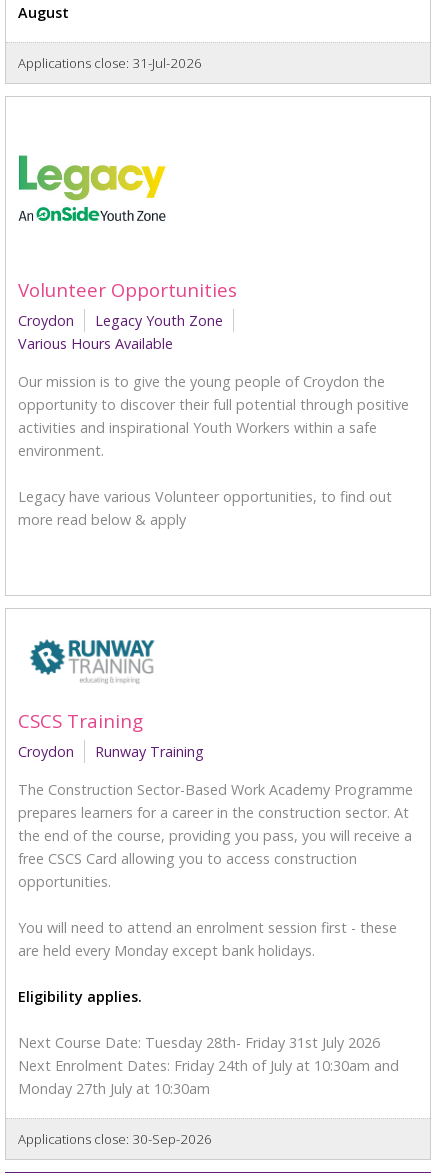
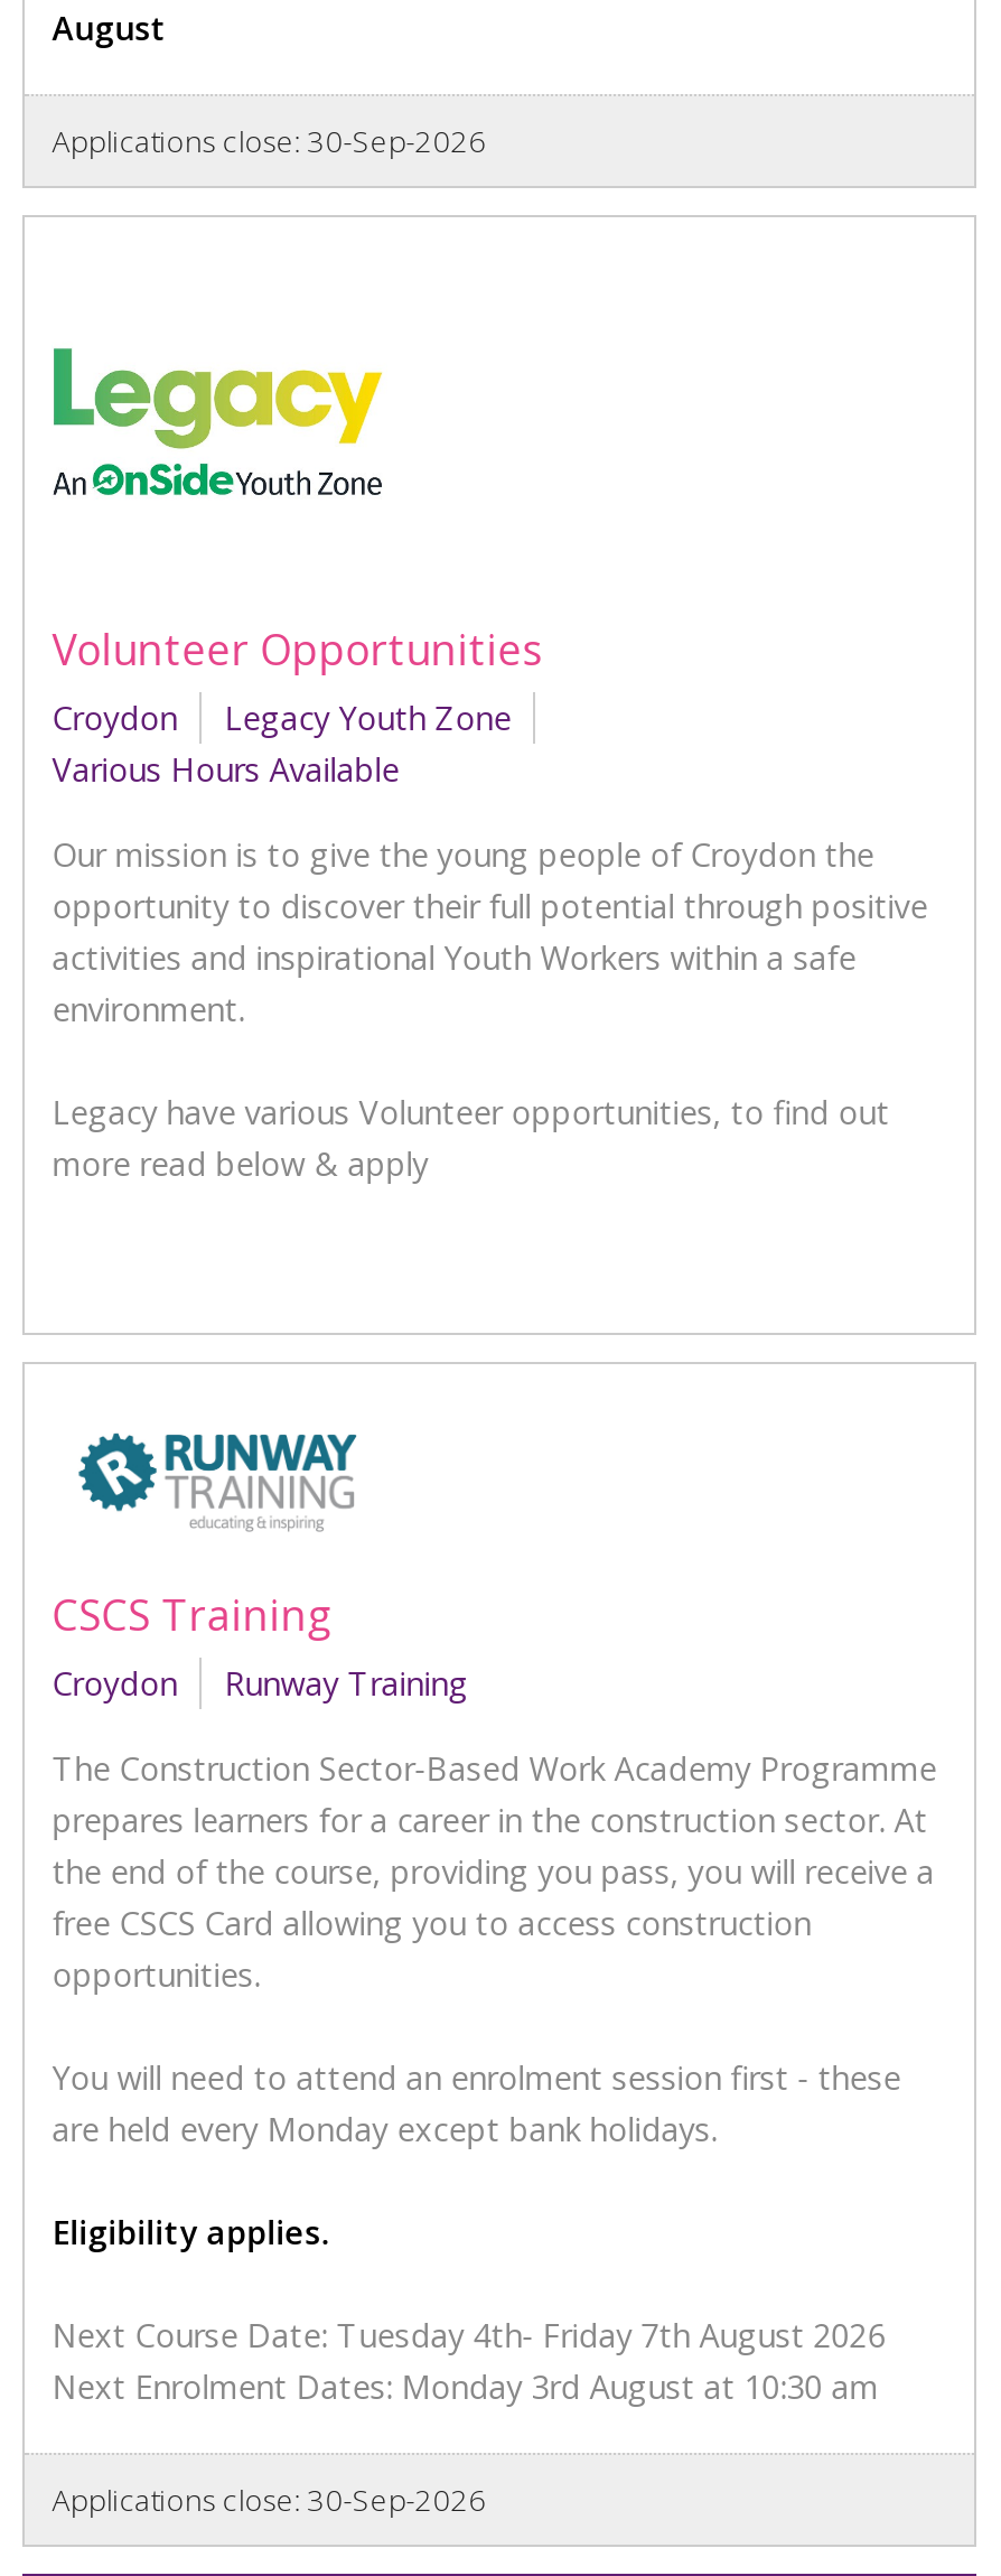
[18,54,202,72] Applications close: 31-Jul-2026 -> [52,121,486,161] Applications close: 30-Sep-2026
[18,1033,399,1098] Next Course Date: Tuesday 28th- Friday 31st July 2026 | Next Enrolment Dates: Friday 24th of July at 10:30am and | Monday 27th July at 10:30am -> [52,2314,885,2408] Next Course Date: Tuesday 4th- Friday 7th August 2026 | Next Enrolment Dates: Monday 3rd August at 10:30 am

